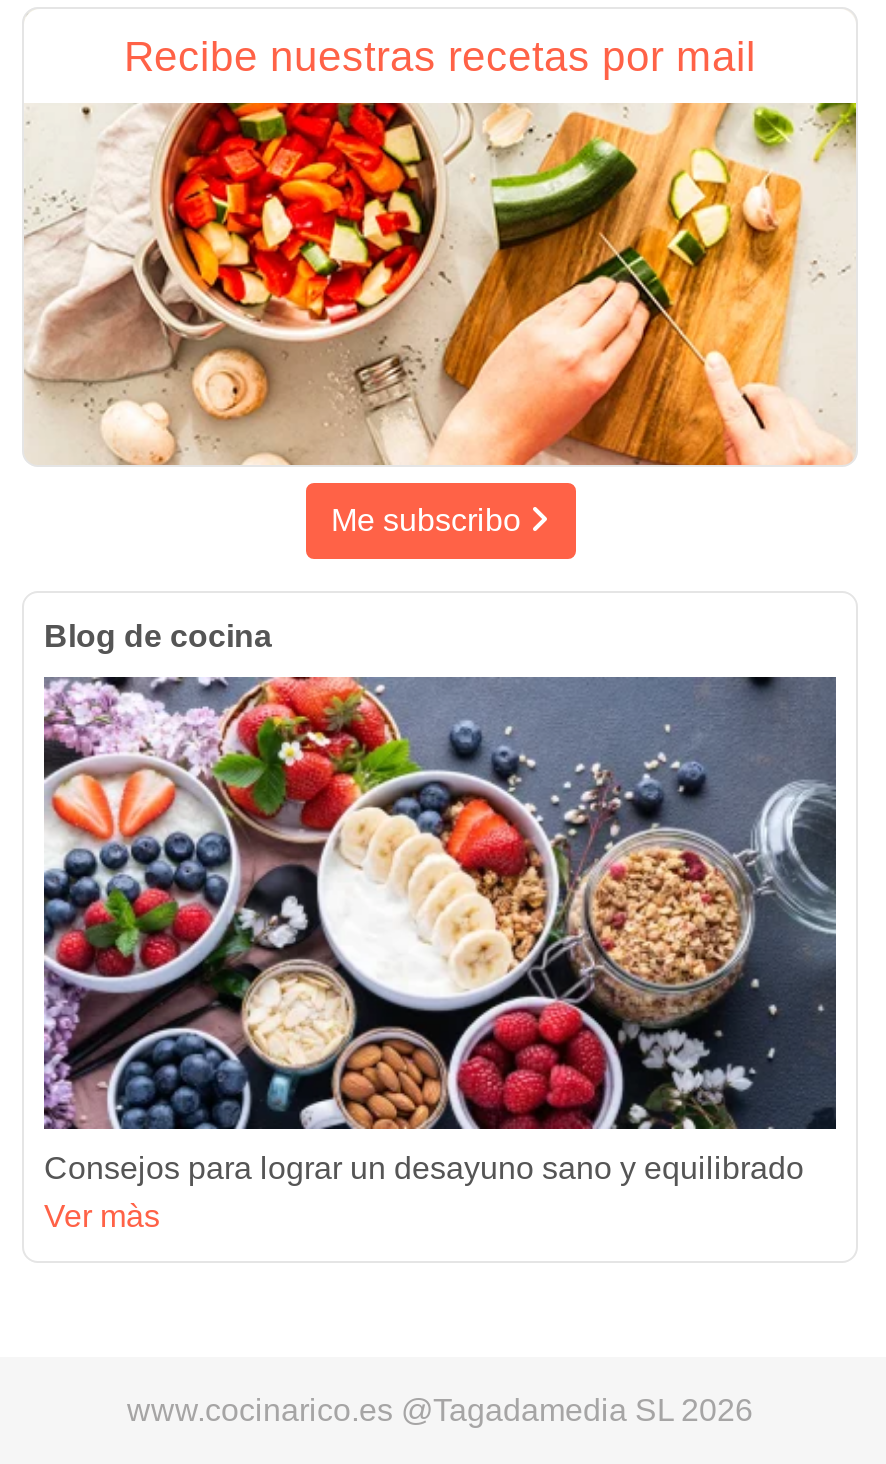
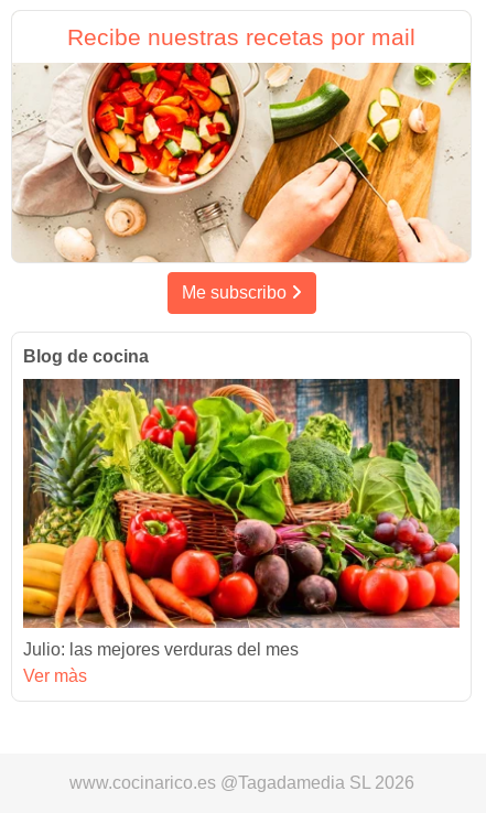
[42,675,838,1186] [image] | Consejos para lograr un desayuno sano y equilibrado -> [22,378,461,659] [image] | Julio: las mejores verduras del mes

